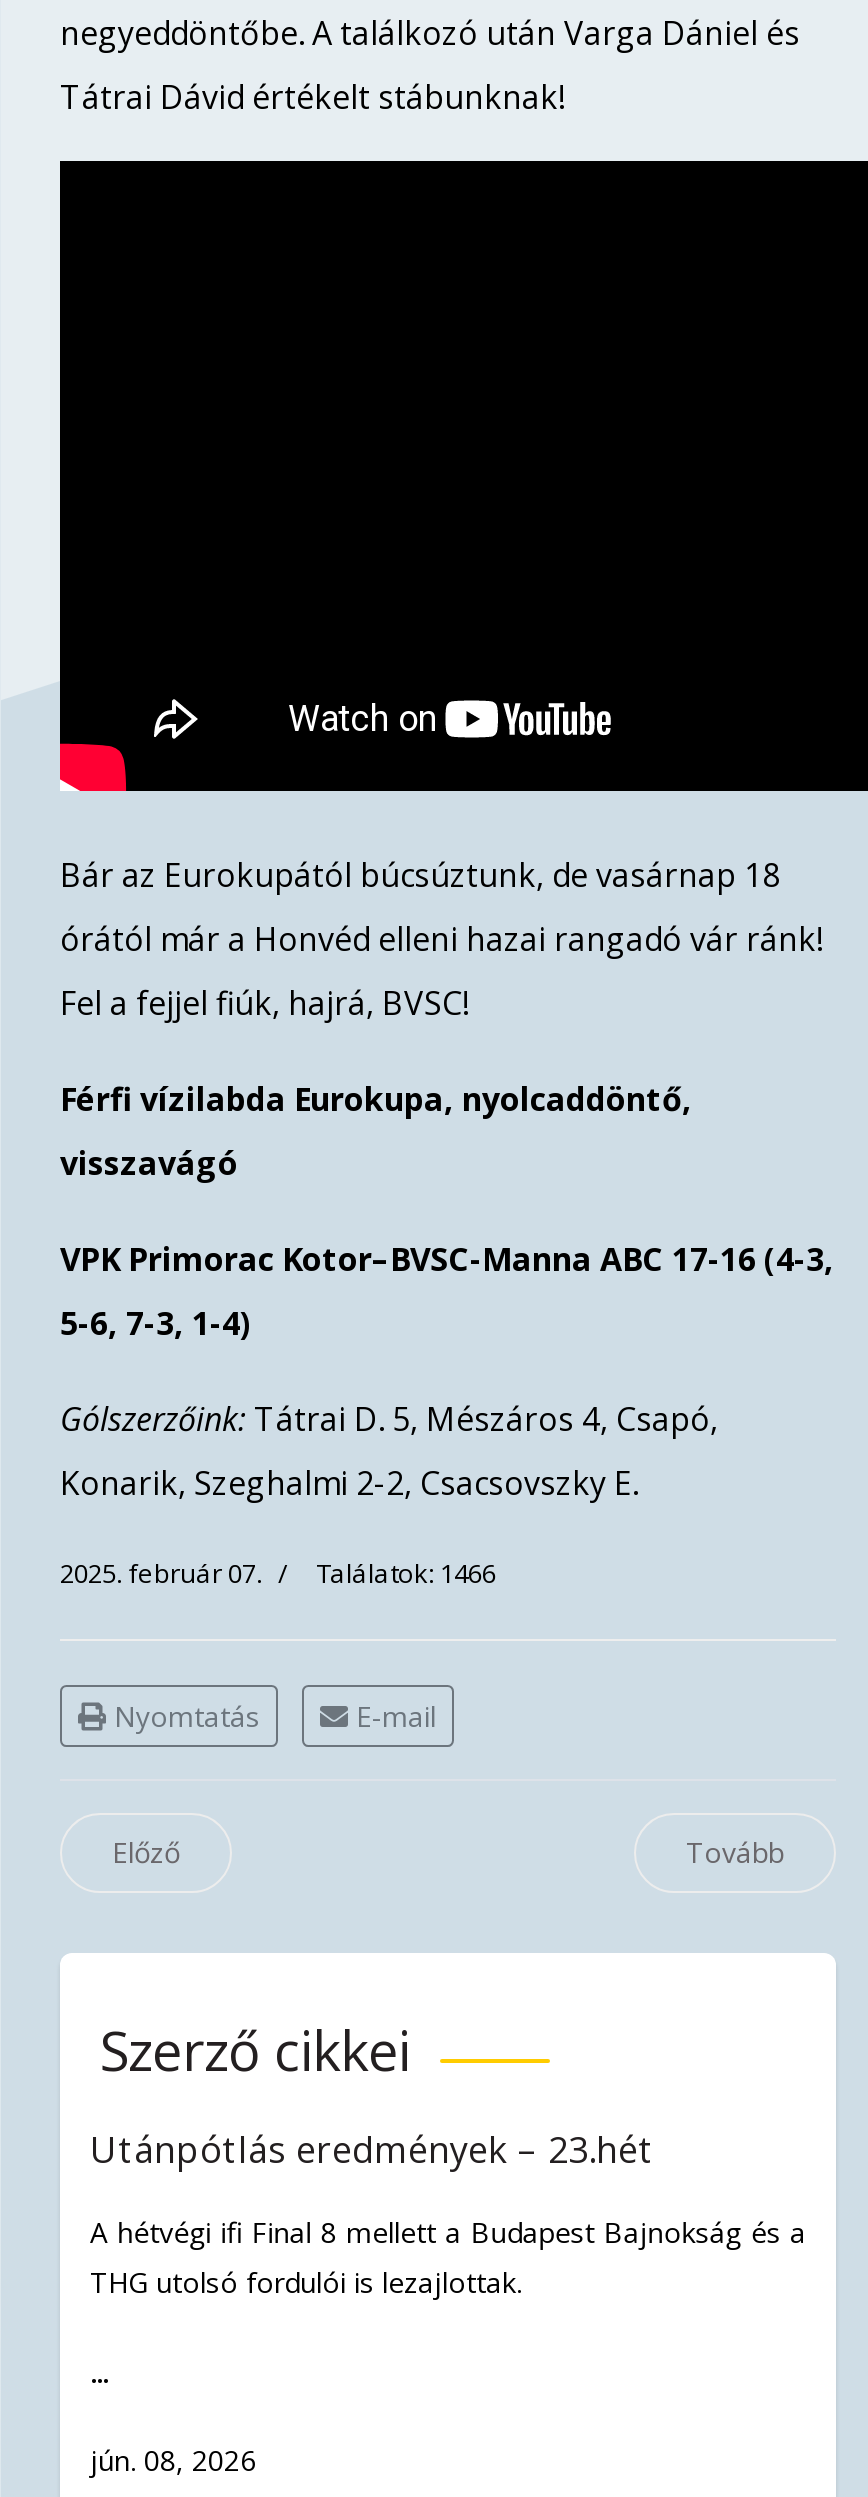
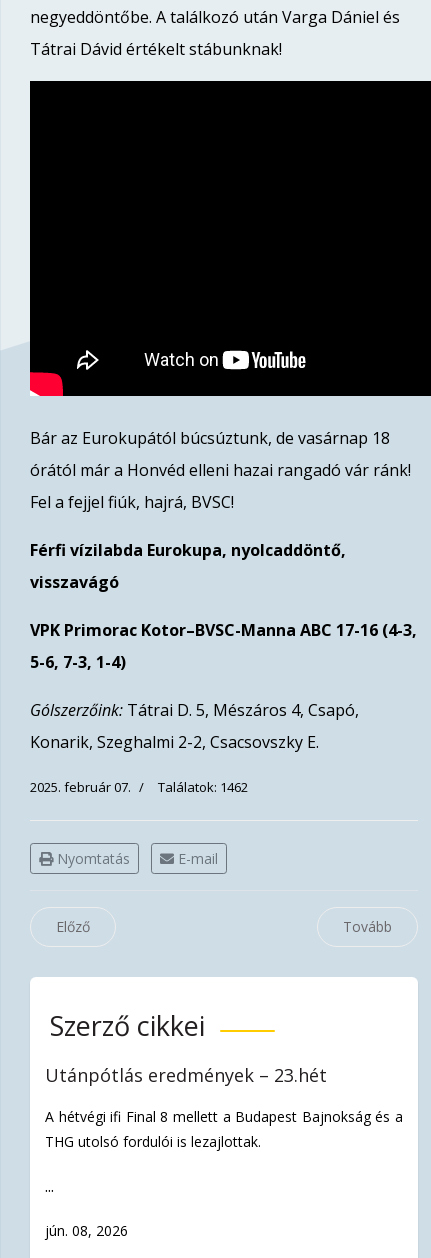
[60,1555,496,1591] 2025. február 07. Találatok: 1466 -> [30,778,248,796] 2025. február 07. Találatok: 1462

